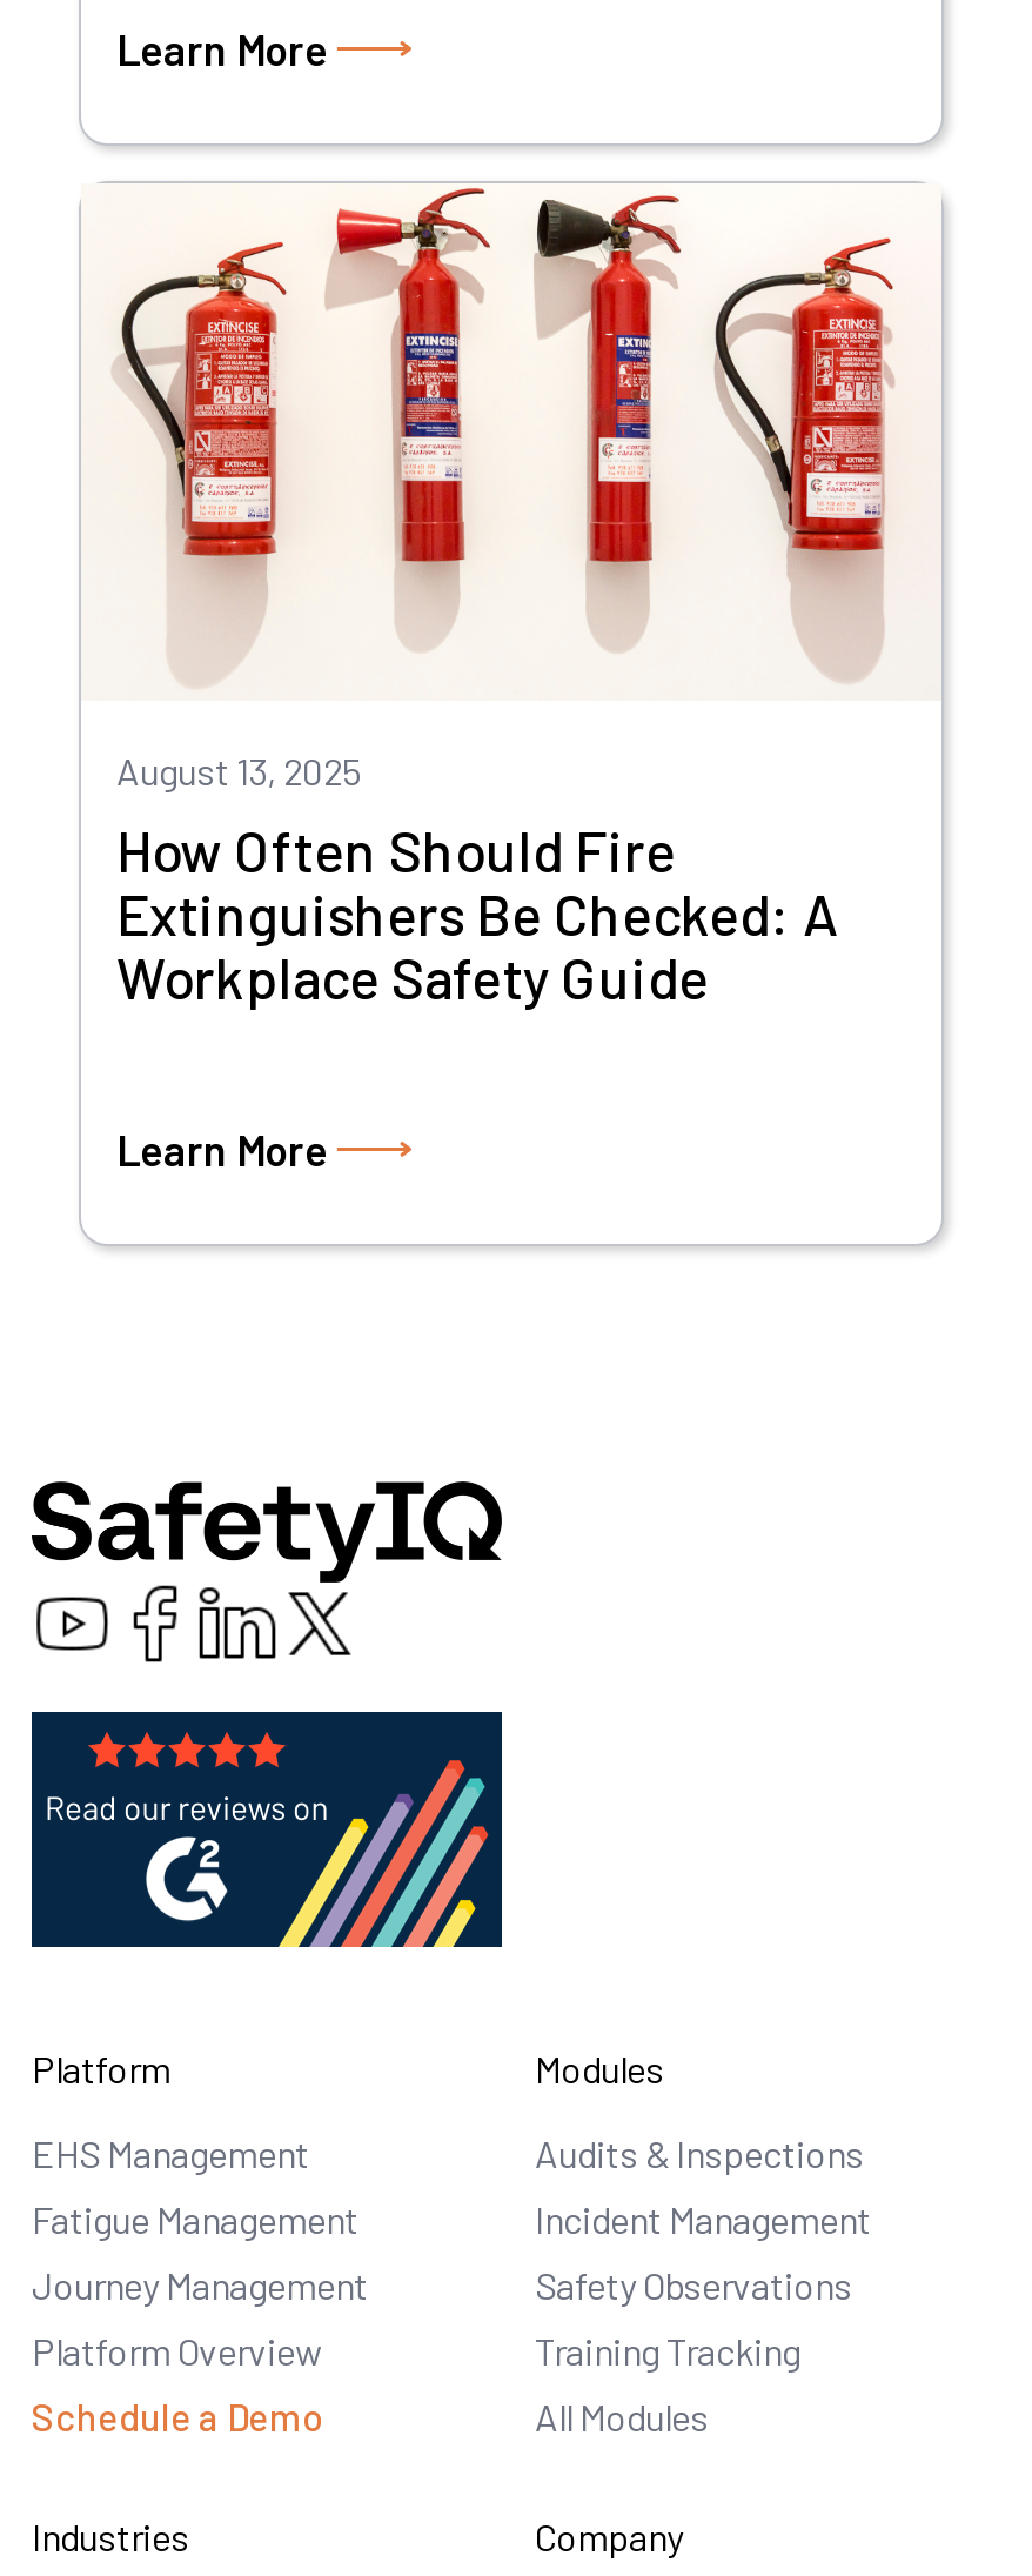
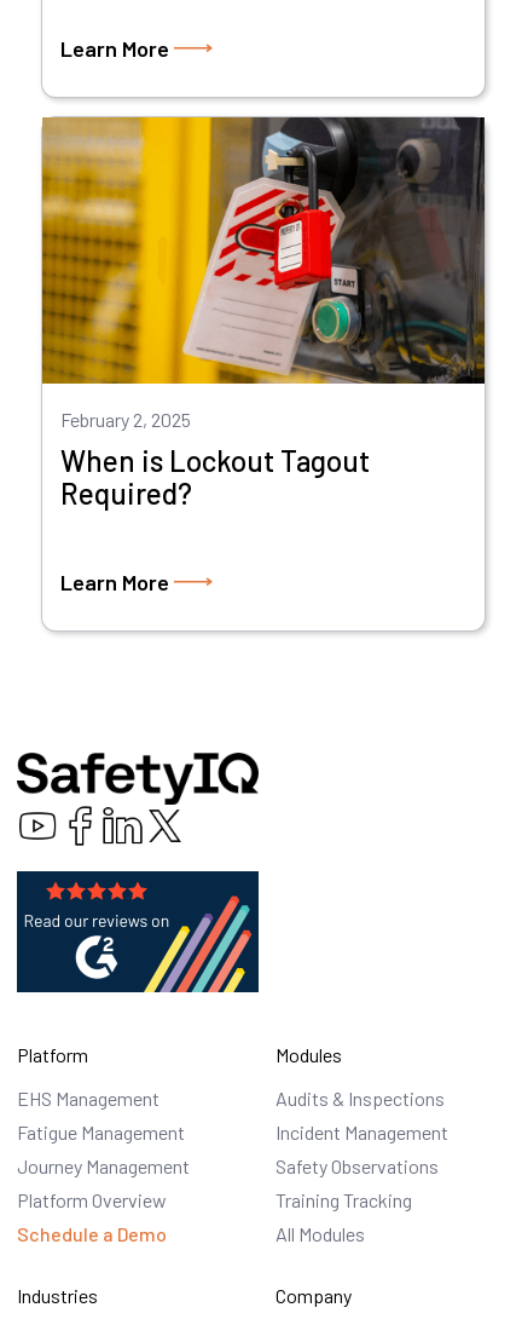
[81,183,941,1011] [image] | August 13, 2025 | How Often Should Fire | Extinguishers Be Checked: A | Workplace Safety Guide -> [41,116,486,511] [image] | February 2, 2025 | When is Lockout Tagout | Required?

